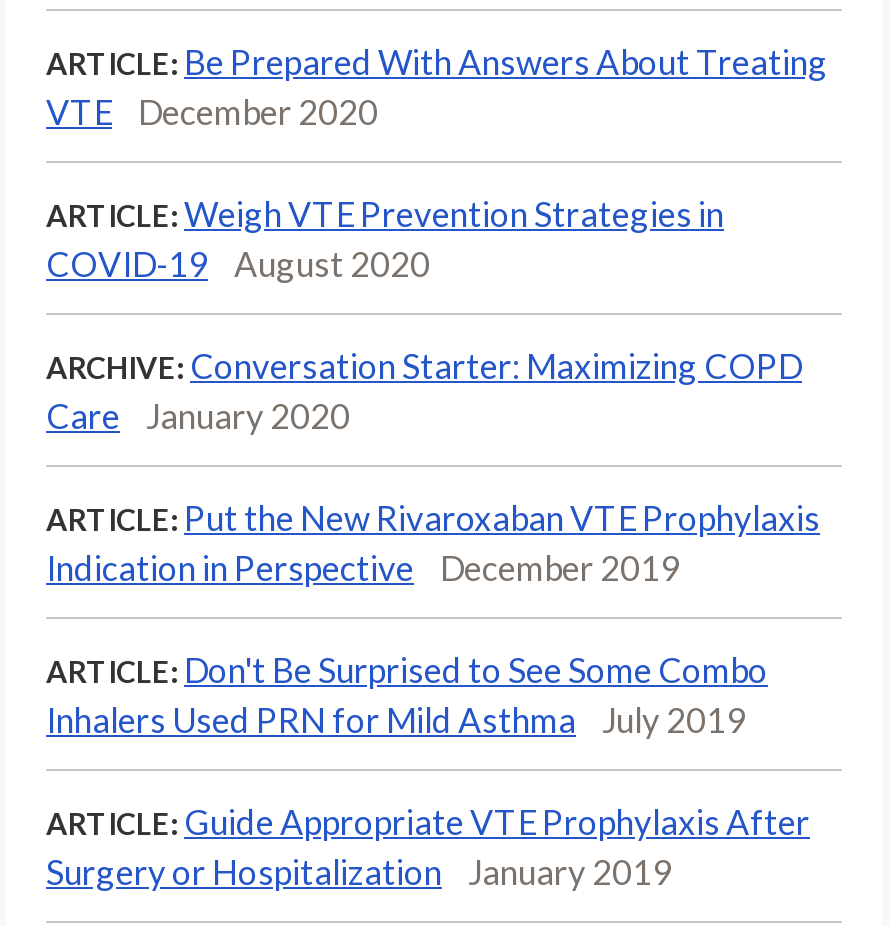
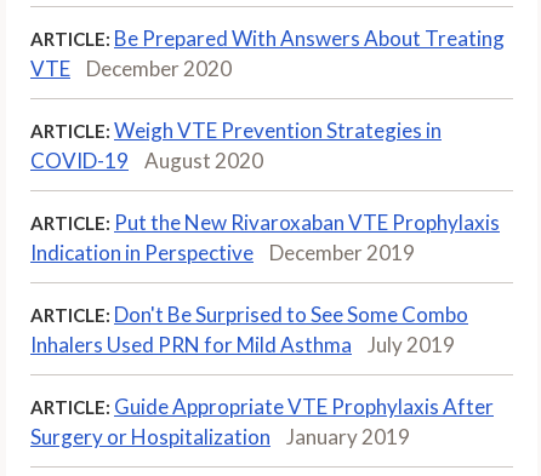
[46,344,802,436] ARCHIVE: Conversation Starter: Maximizing COPD | Care | January 2020 -> none

